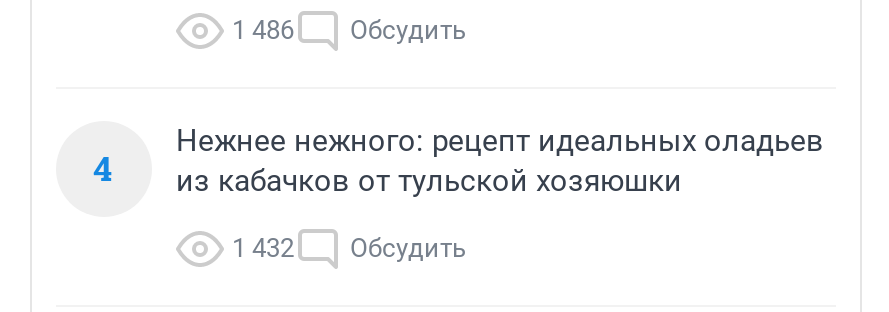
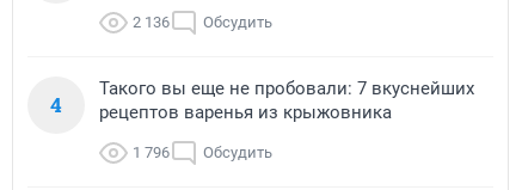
[232,14,466,44] 1 486 Обсудить -> [133,13,272,31] 2 136 Обсудить
[176,122,824,198] Нежнее нежного: рецепт идеальных оладьев | из кабачков от тульской хозяюшки -> [99,77,474,123] Такого вы еще не пробовали: 7 вкуснейших | рецептов варенья из крыжовника
[232,232,466,262] 1 432 Обсудить -> [133,143,272,161] 1 796 Обсудить

